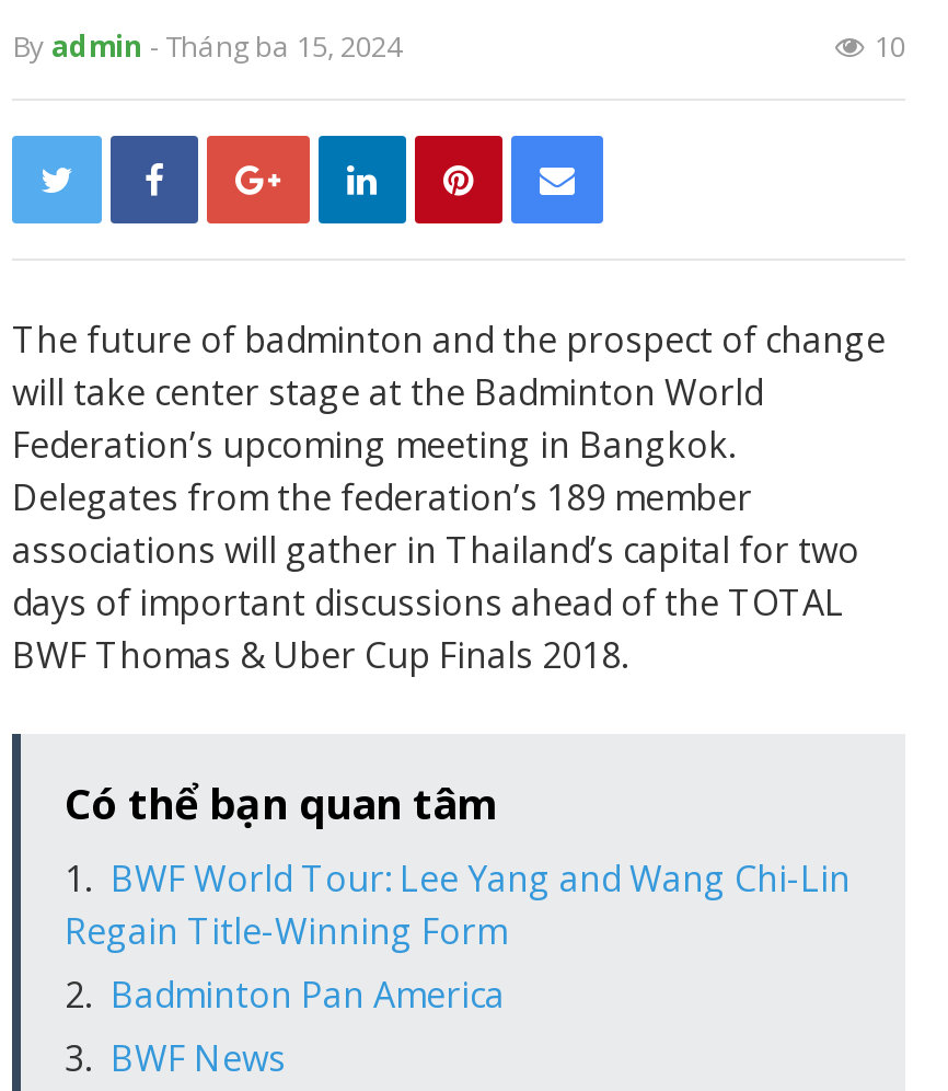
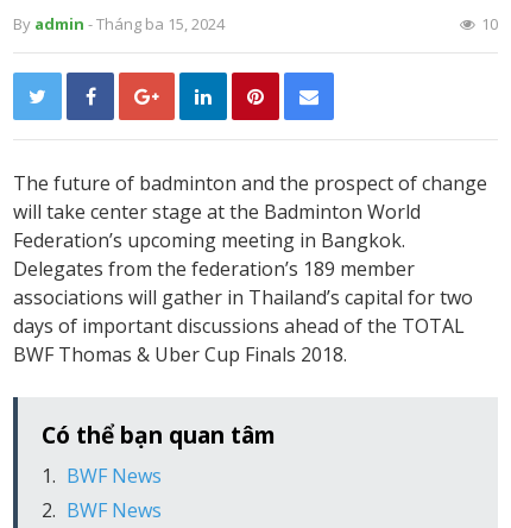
[65,854,851,1018] BWF World Tour: Lee Yang and Wang Chi-Lin | Regain Title-Winning Form | Badminton Pan America -> [67,462,162,489] BWF News

